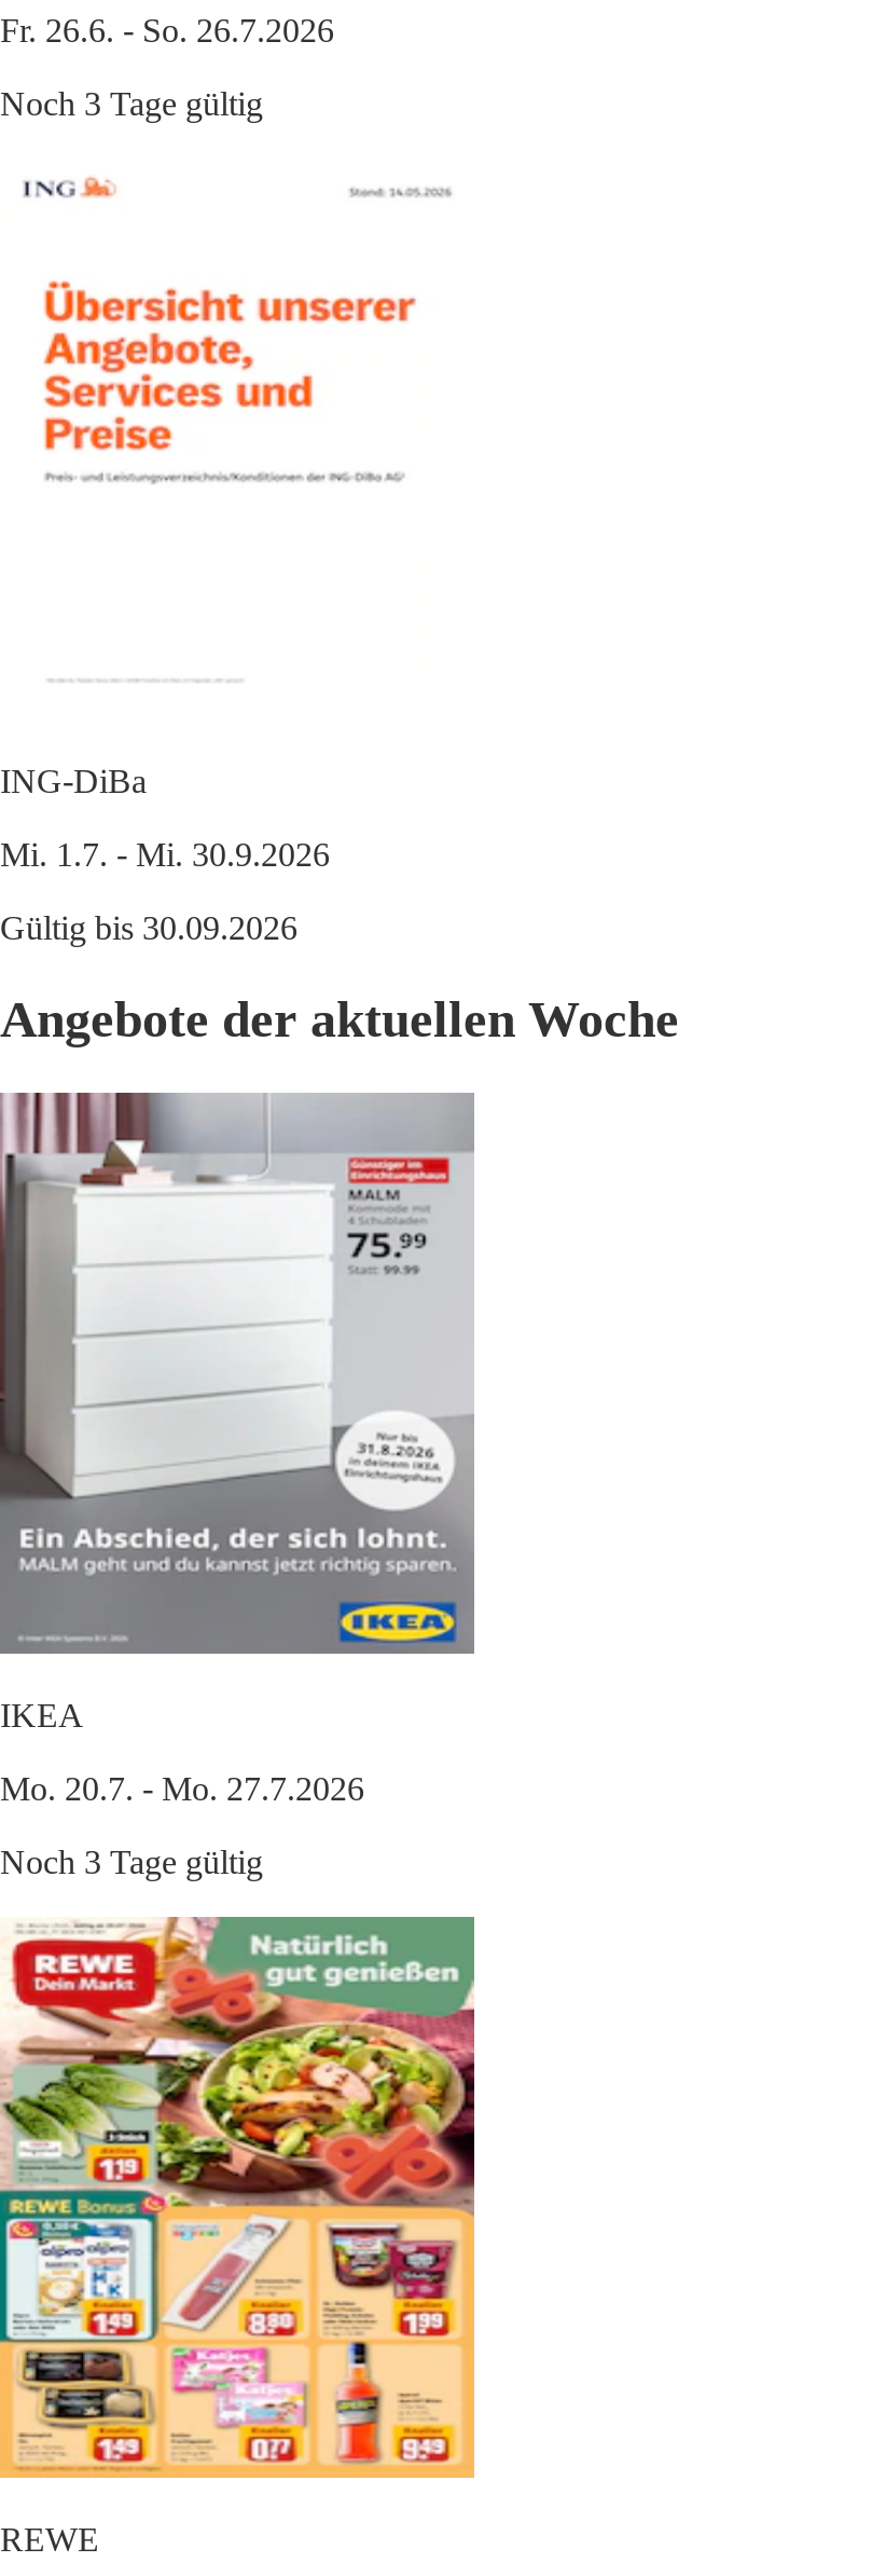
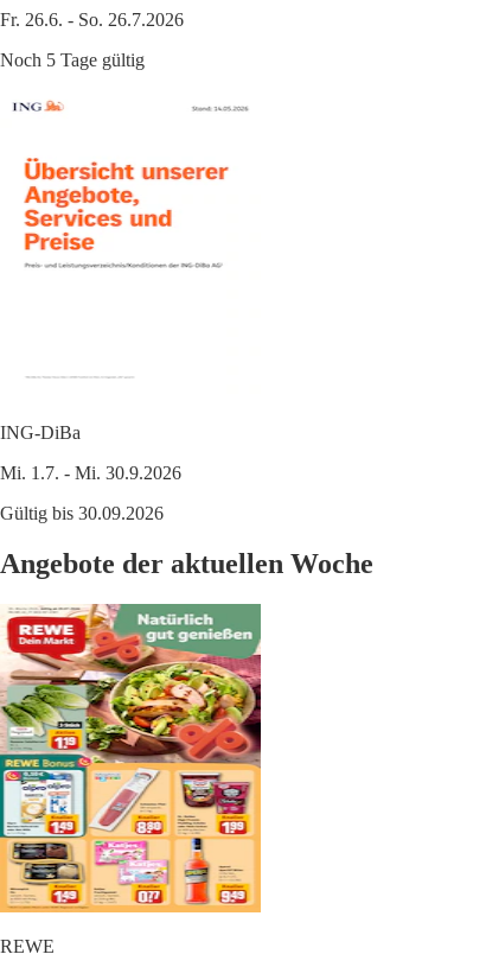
[0,86,263,123] Noch 3 Tage gültig -> [0,50,145,71] Noch 5 Tage gültig
[0,1091,476,1881] [image] | IKEA | Mo. 20.7. - Mo. 27.7.2026 | Noch 3 Tage gültig -> none

